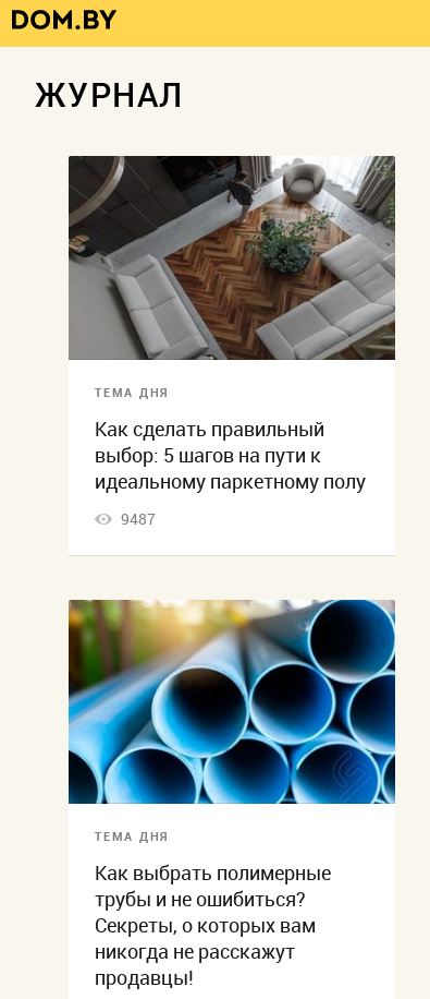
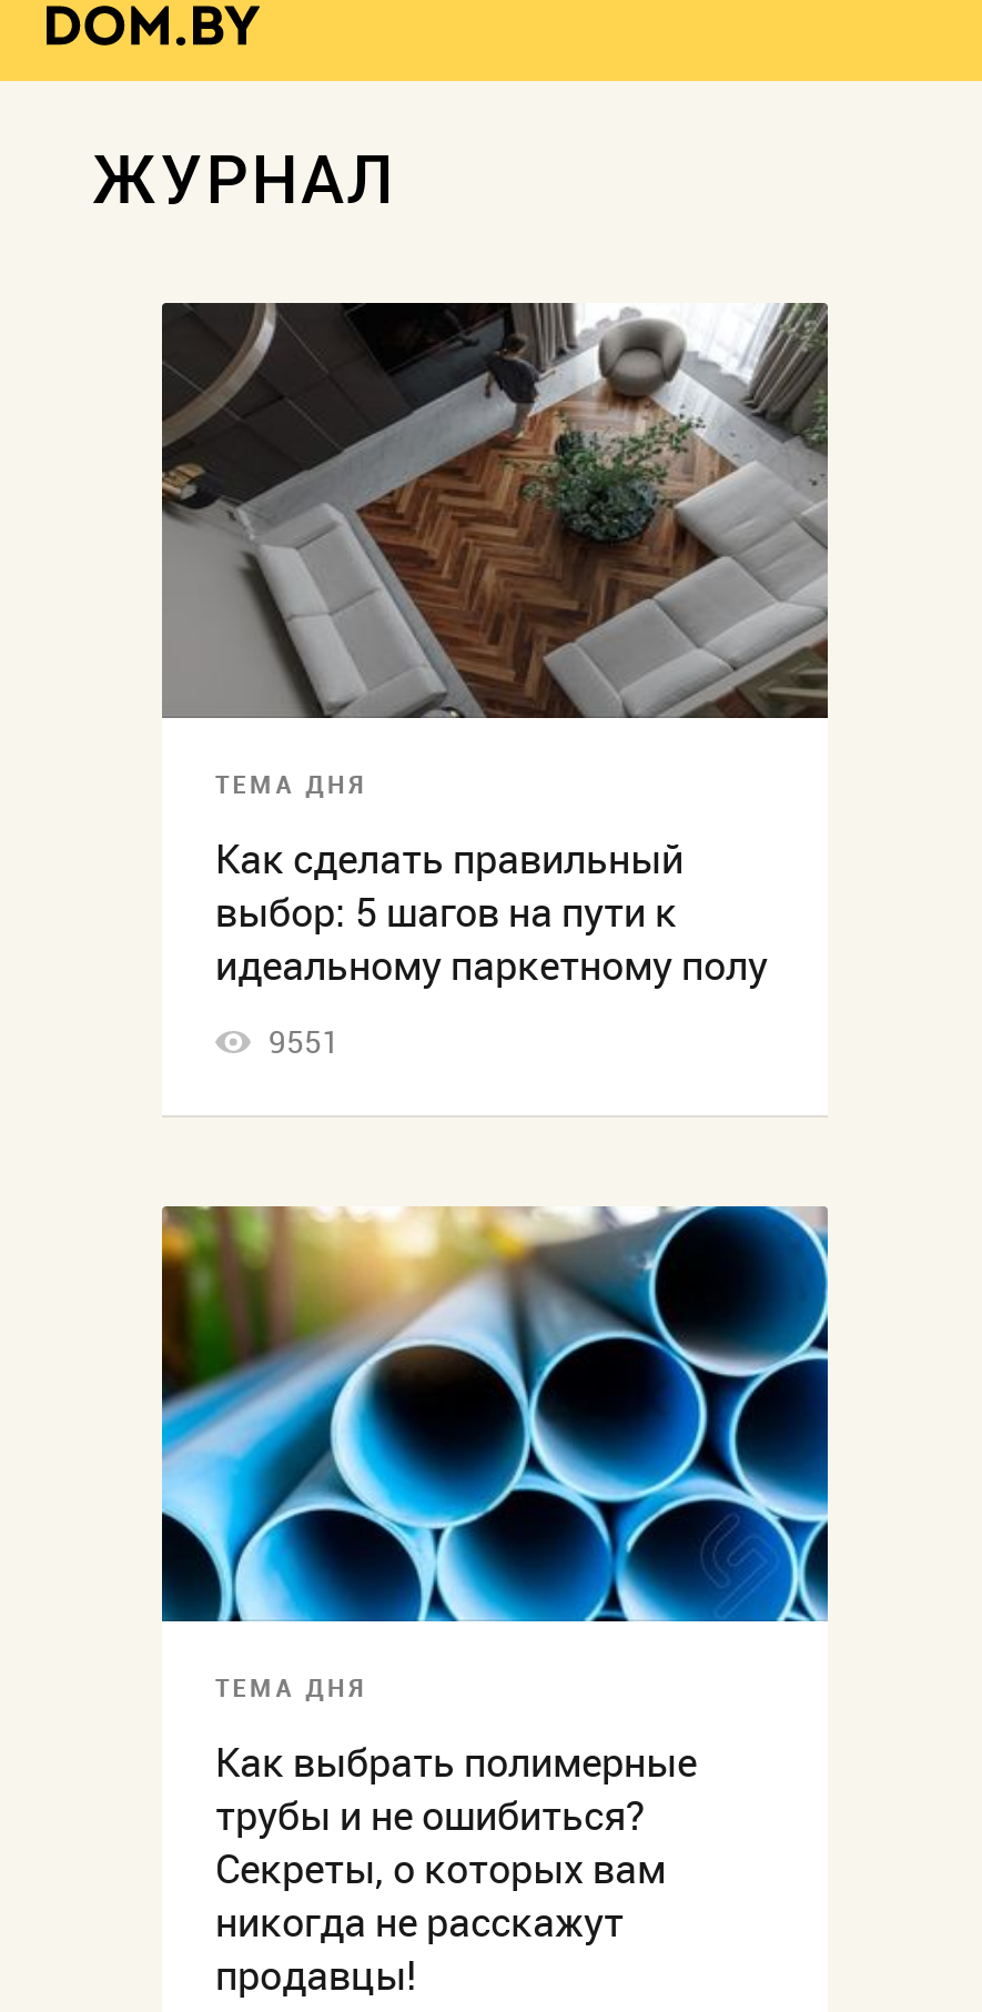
[121,510,156,528] 9487 -> [269,1024,340,1060] 9551

